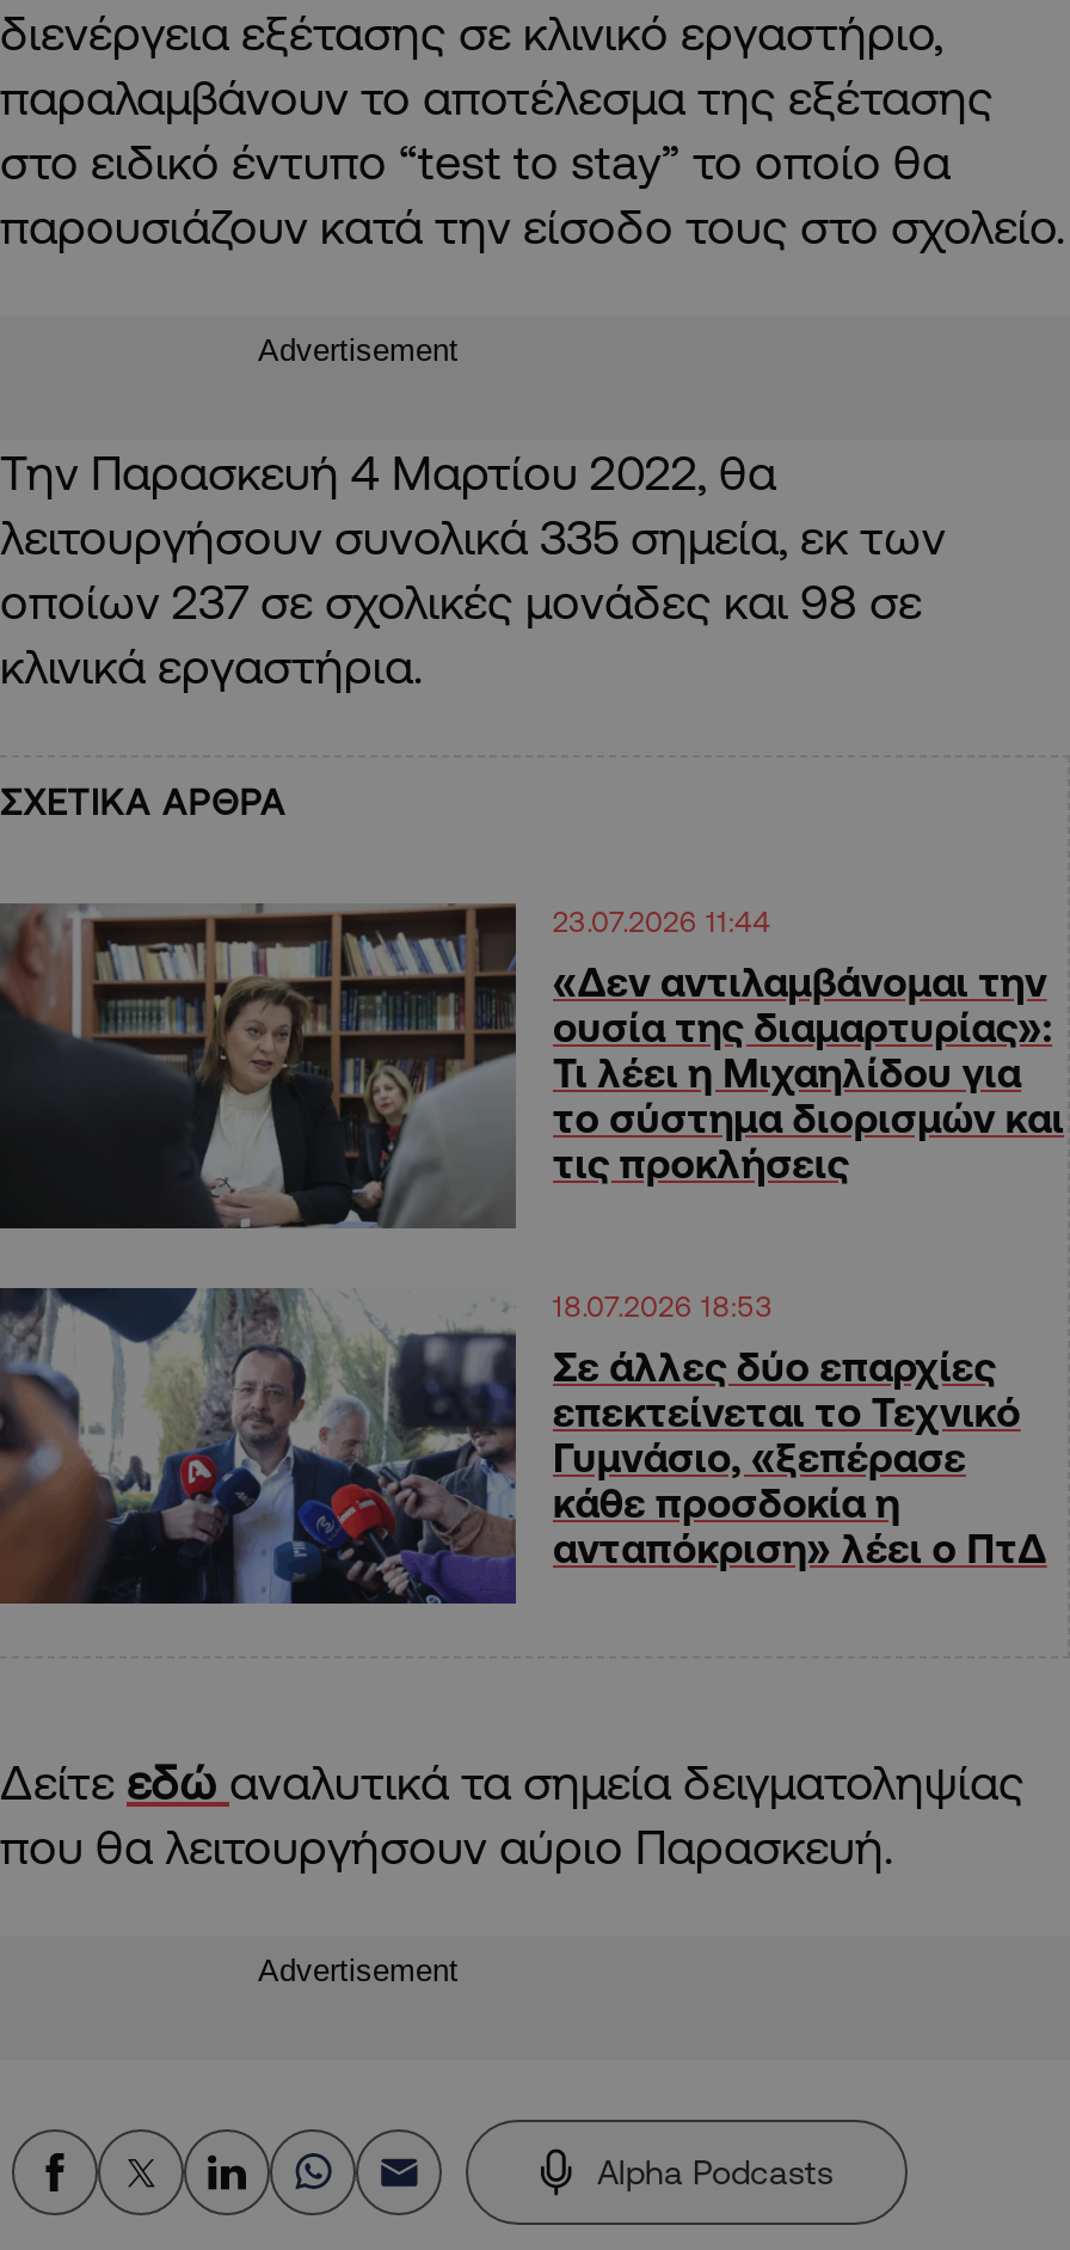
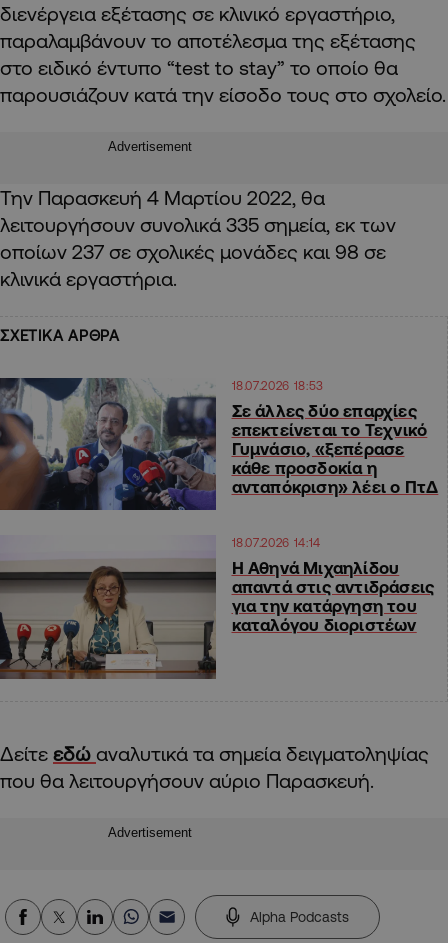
[7,901,1064,1231] [image] | 23.07.2026 11:44 | «Δεν αντιλαμβάνομαι την | ουσία της διαμαρτυρίας»: | Τι λέει η Μιχαηλίδου για | το σύστημα διορισμών και | τις προκλήσεις -> none
moved [0,1286,1047,1606] -> [0,377,438,511]: [image] | 18.07.2026 18:53 | Σε άλλες δύο επαρχίες | επεκτείνεται το Τεχνικό | Γυμνάσιο, «ξεπέρασε | κάθε προσδοκία η | ανταπόκριση» λέει ο ΠτΔ
none -> [3,536,434,680] [image] | 18.07.2026 14:14 | Η Αθηνά Μιχαηλίδου | απαντά στις αντιδράσεις | για την κατάργηση του | καταλόγου διοριστέων

